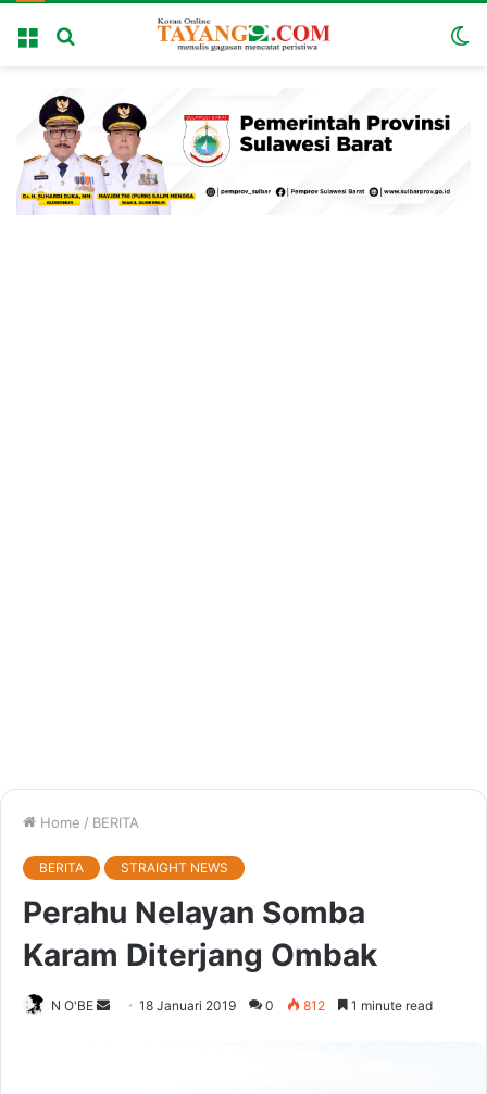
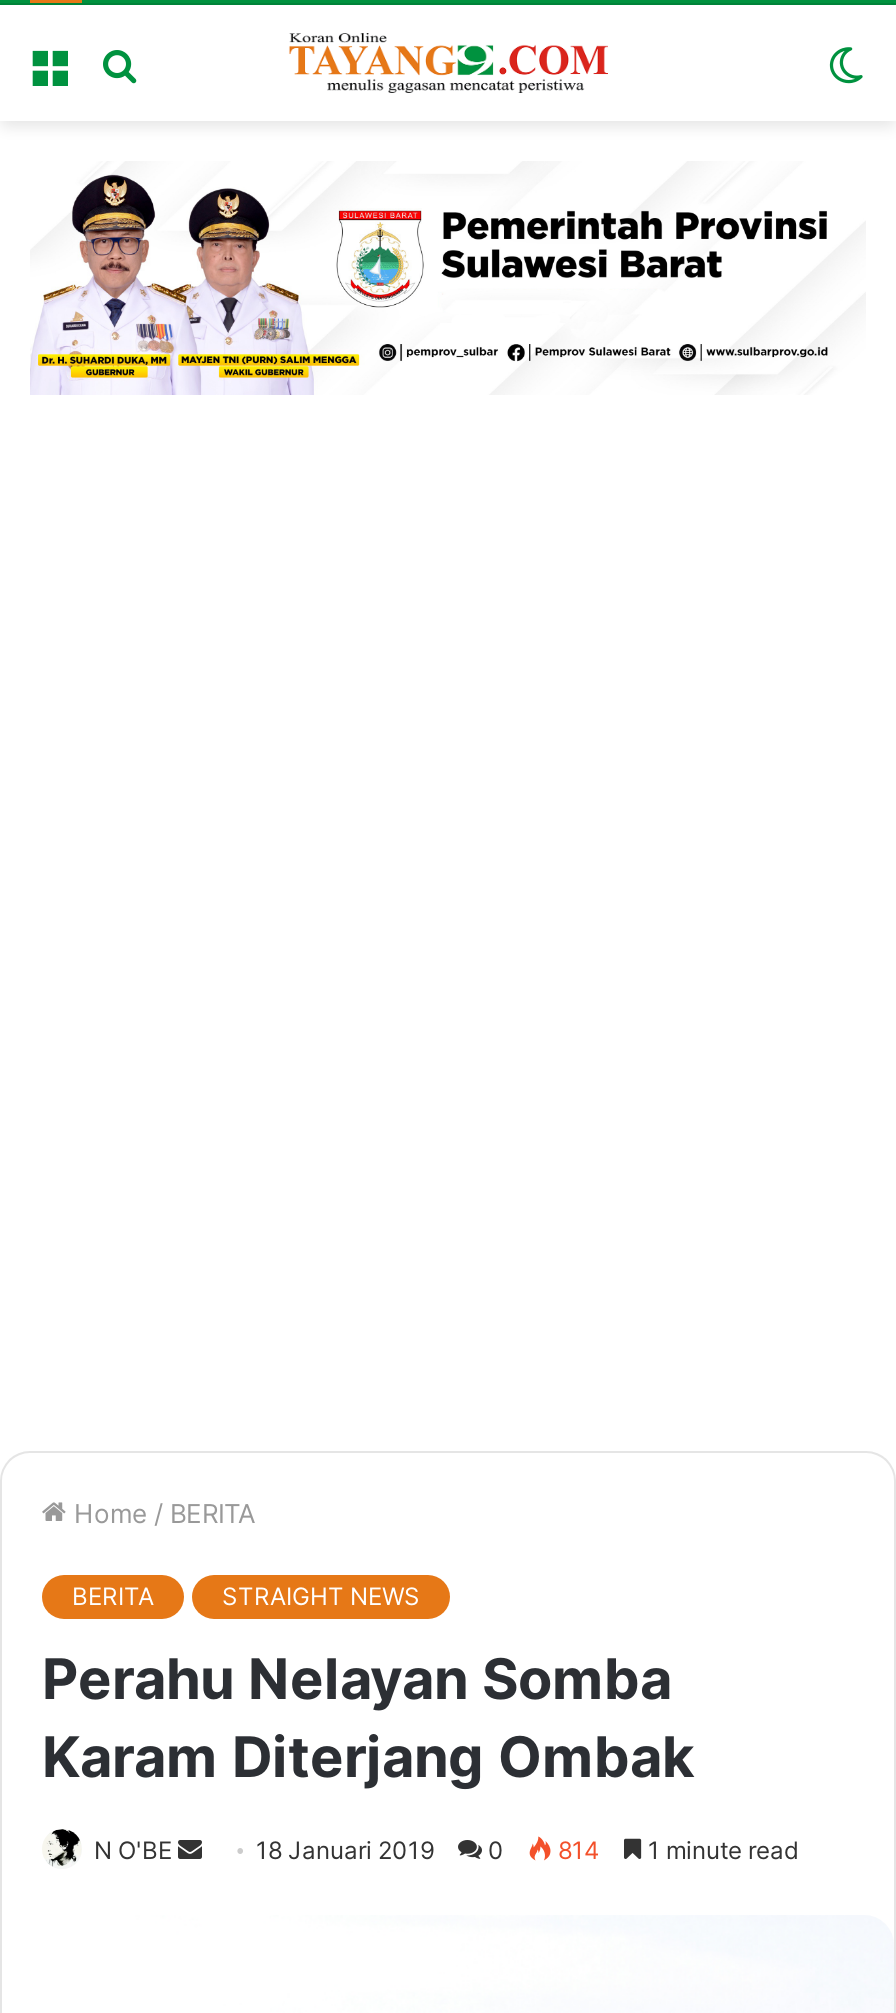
[300,998,325,1014] 812 -> [552,1836,600,1866] 814

